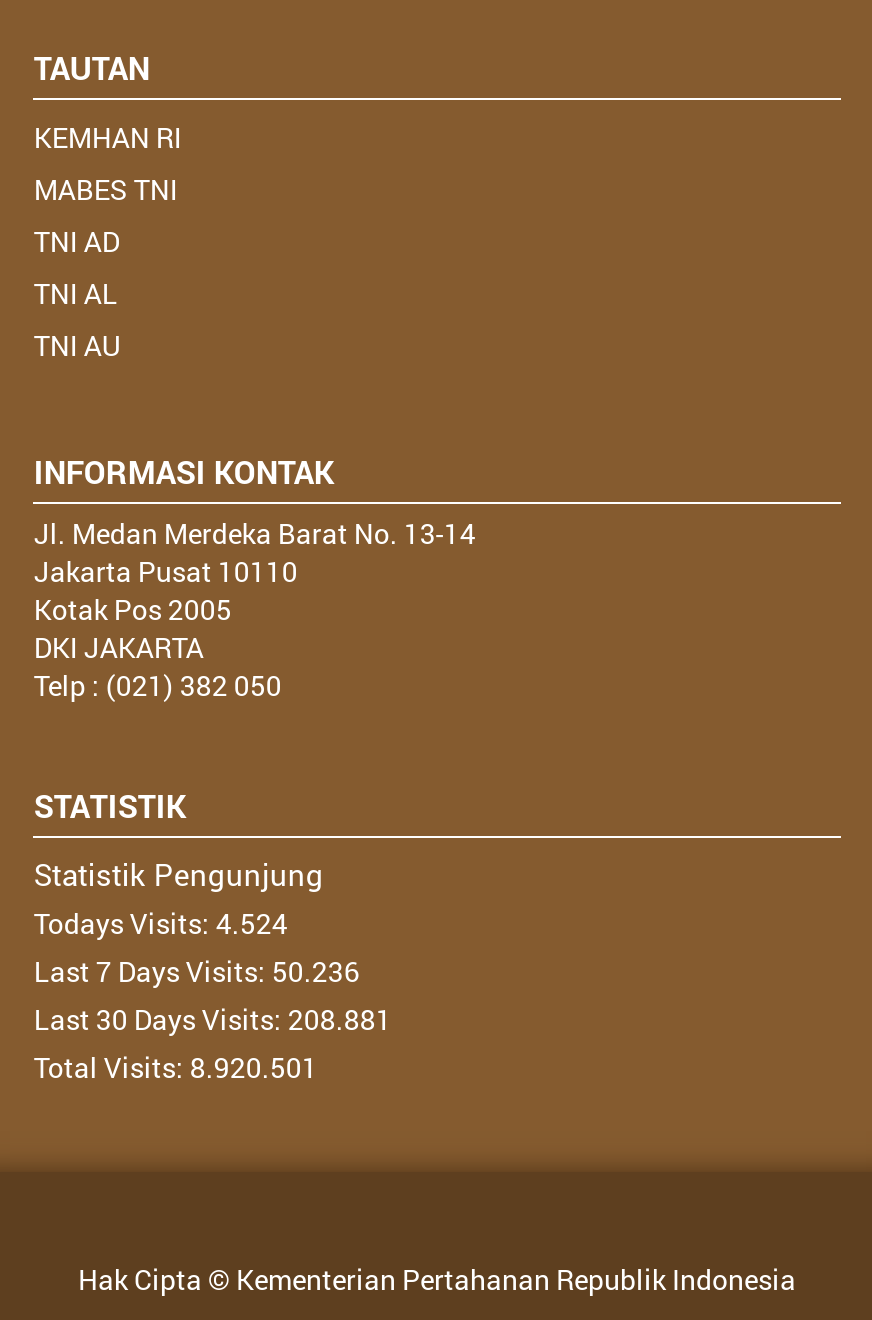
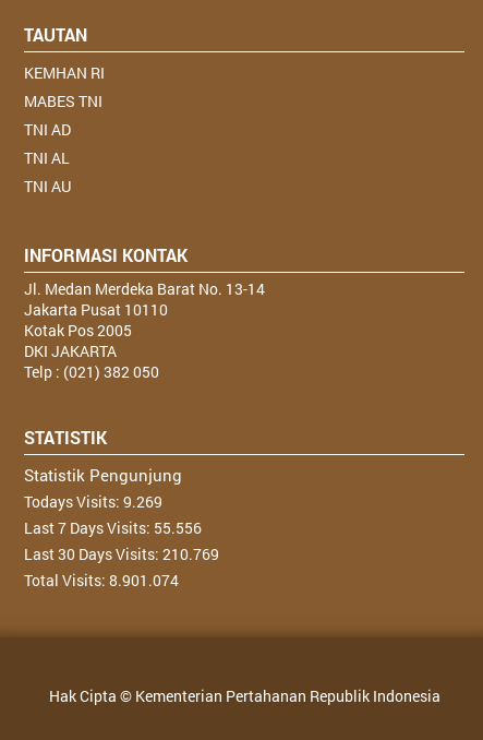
[34,905,288,943] Todays Visits: 4.524 -> [24,491,163,512] Todays Visits: 9.269
[34,953,360,991] Last 7 Days Visits: 50.236 -> [24,518,202,538] Last 7 Days Visits: 55.556
[34,1001,392,1039] Last 30 Days Visits: 208.881 -> [24,544,220,565] Last 30 Days Visits: 210.769
[34,1049,318,1087] Total Visits: 8.920.501 -> [24,570,179,591] Total Visits: 8.901.074

